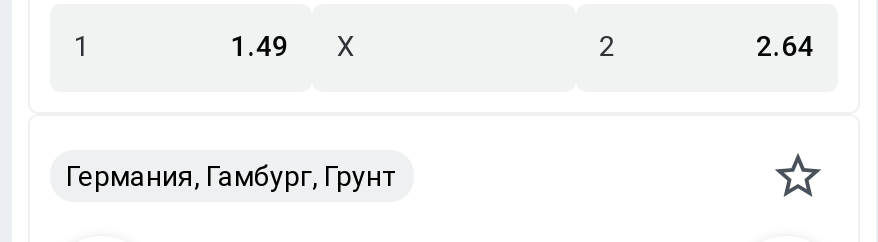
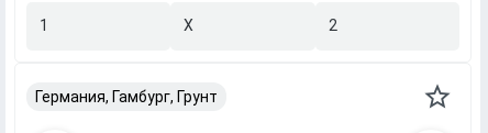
[231,30,289,62] 1.49 -> none
[756,30,814,62] 2.64 -> none

